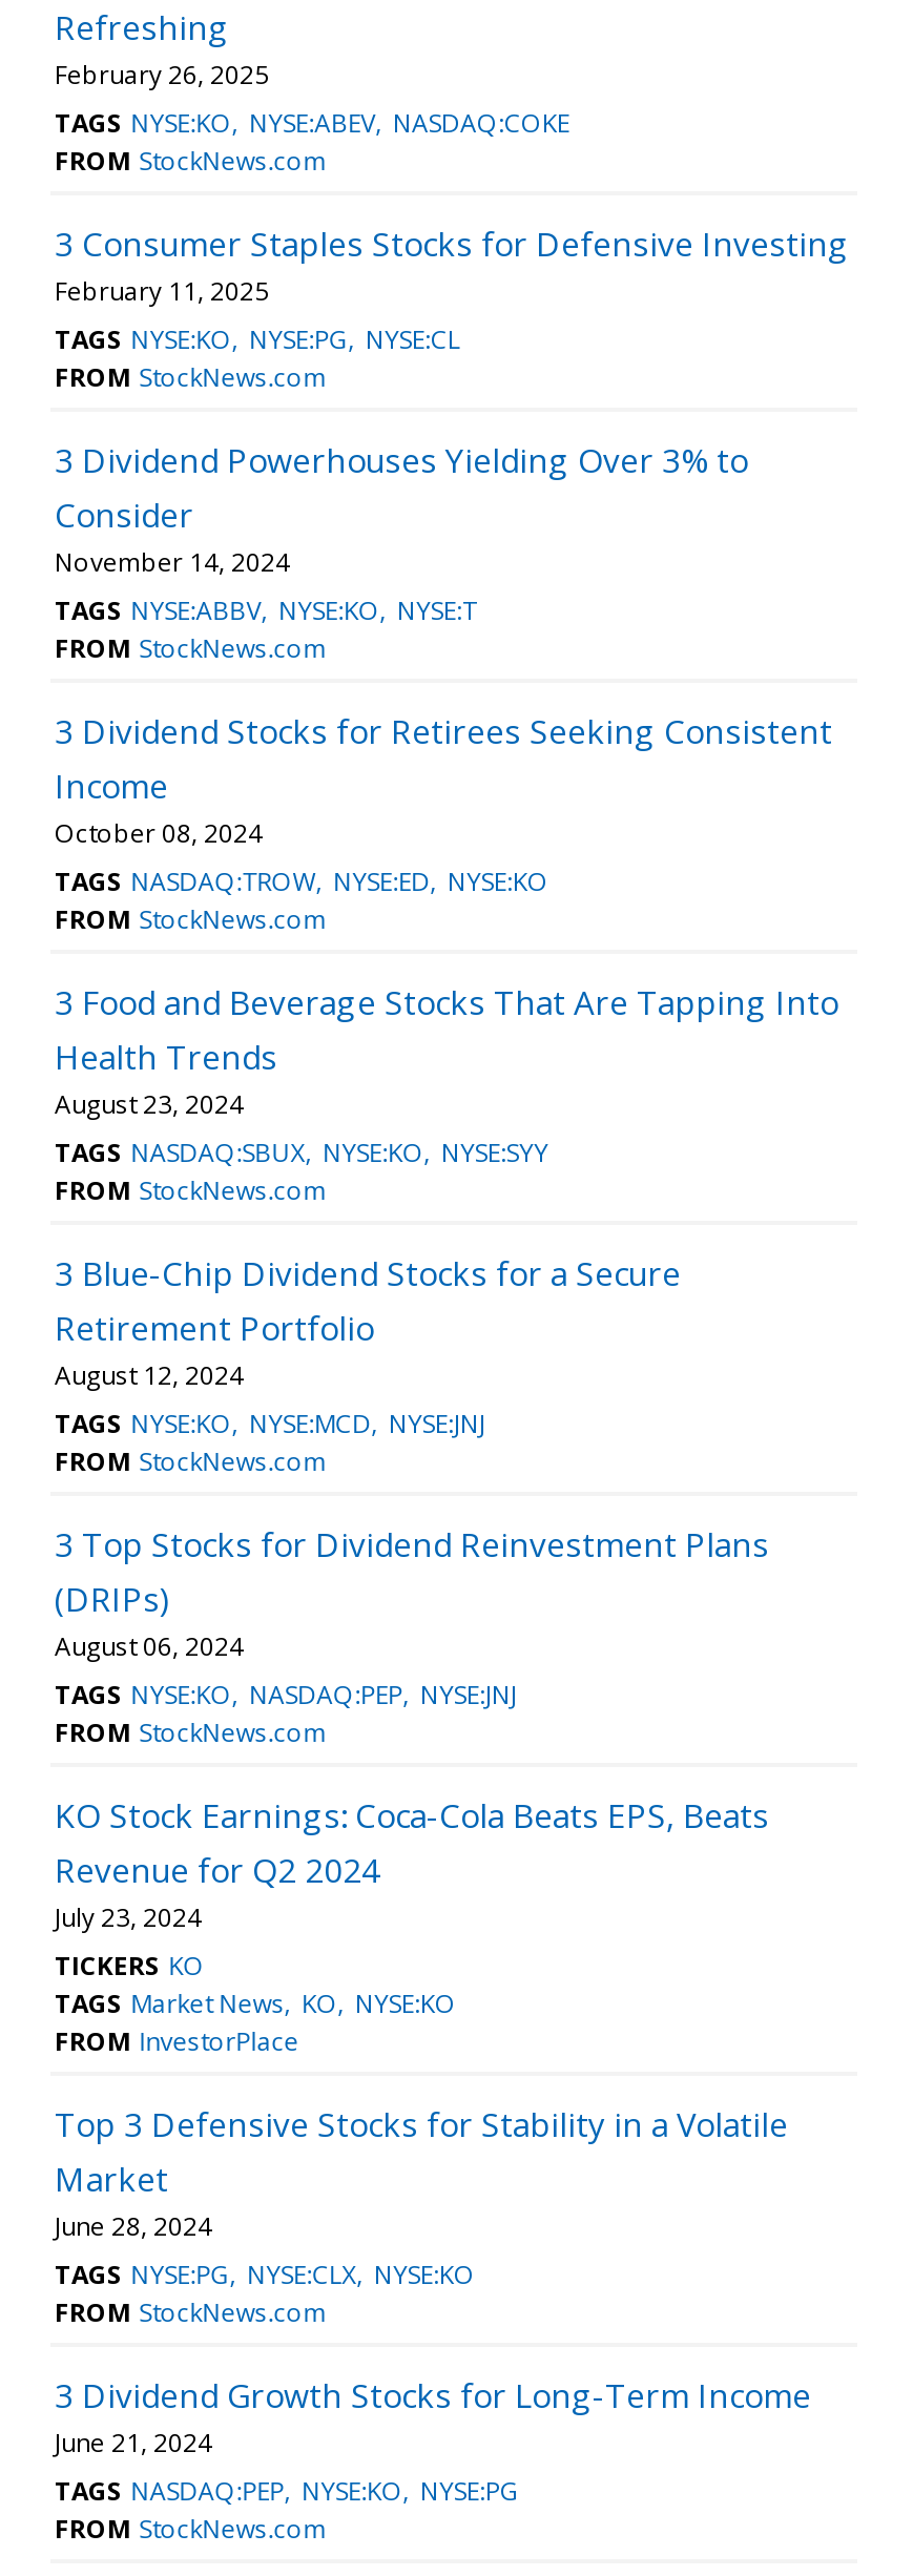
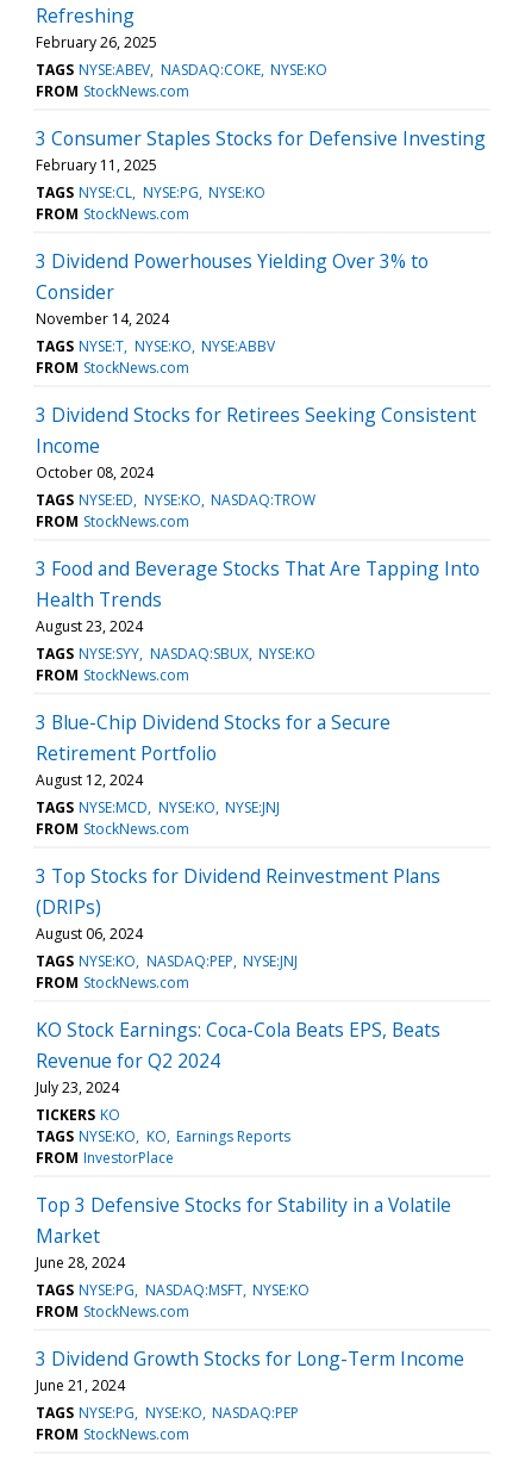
[55,105,569,140] TAGS NYSE:KO NYSE:ABEV NASDAQ:COKE -> [36,59,327,80] TAGS NYSE:ABEV NASDAQ:COKE NYSE:KO
[55,321,460,357] TAGS NYSE:KO NYSE:PG NYSE:CL -> [36,182,265,202] TAGS NYSE:CL NYSE:PG NYSE:KO
[55,592,477,628] TAGS NYSE:ABBV NYSE:KO NYSE:T -> [36,336,275,356] TAGS NYSE:T NYSE:KO NYSE:ABBV
[55,863,548,899] TAGS NASDAQ:TROW NYSE:ED NYSE:KO -> [36,490,315,510] TAGS NYSE:ED NYSE:KO NASDAQ:TROW
[55,1134,548,1170] TAGS NASDAQ:SBUX NYSE:KO NYSE:SYY -> [36,643,315,664] TAGS NYSE:SYY NASDAQ:SBUX NYSE:KO
[55,1405,485,1441] TAGS NYSE:KO NYSE:MCD NYSE:JNJ -> [36,797,280,817] TAGS NYSE:MCD NYSE:KO NYSE:JNJ
[55,1985,456,2021] TAGS Market News KO NYSE:KO -> [36,1126,290,1146] TAGS NYSE:KO KO Earnings Reports
[55,2256,475,2292] TAGS NYSE:PG NYSE:CLX NYSE:KO -> [36,1280,309,1300] TAGS NYSE:PG NASDAQ:MSFT NYSE:KO
[55,2473,519,2508] TAGS NASDAQ:PEP NYSE:KO NYSE:PG -> [36,1402,299,1423] TAGS NYSE:PG NYSE:KO NASDAQ:PEP

